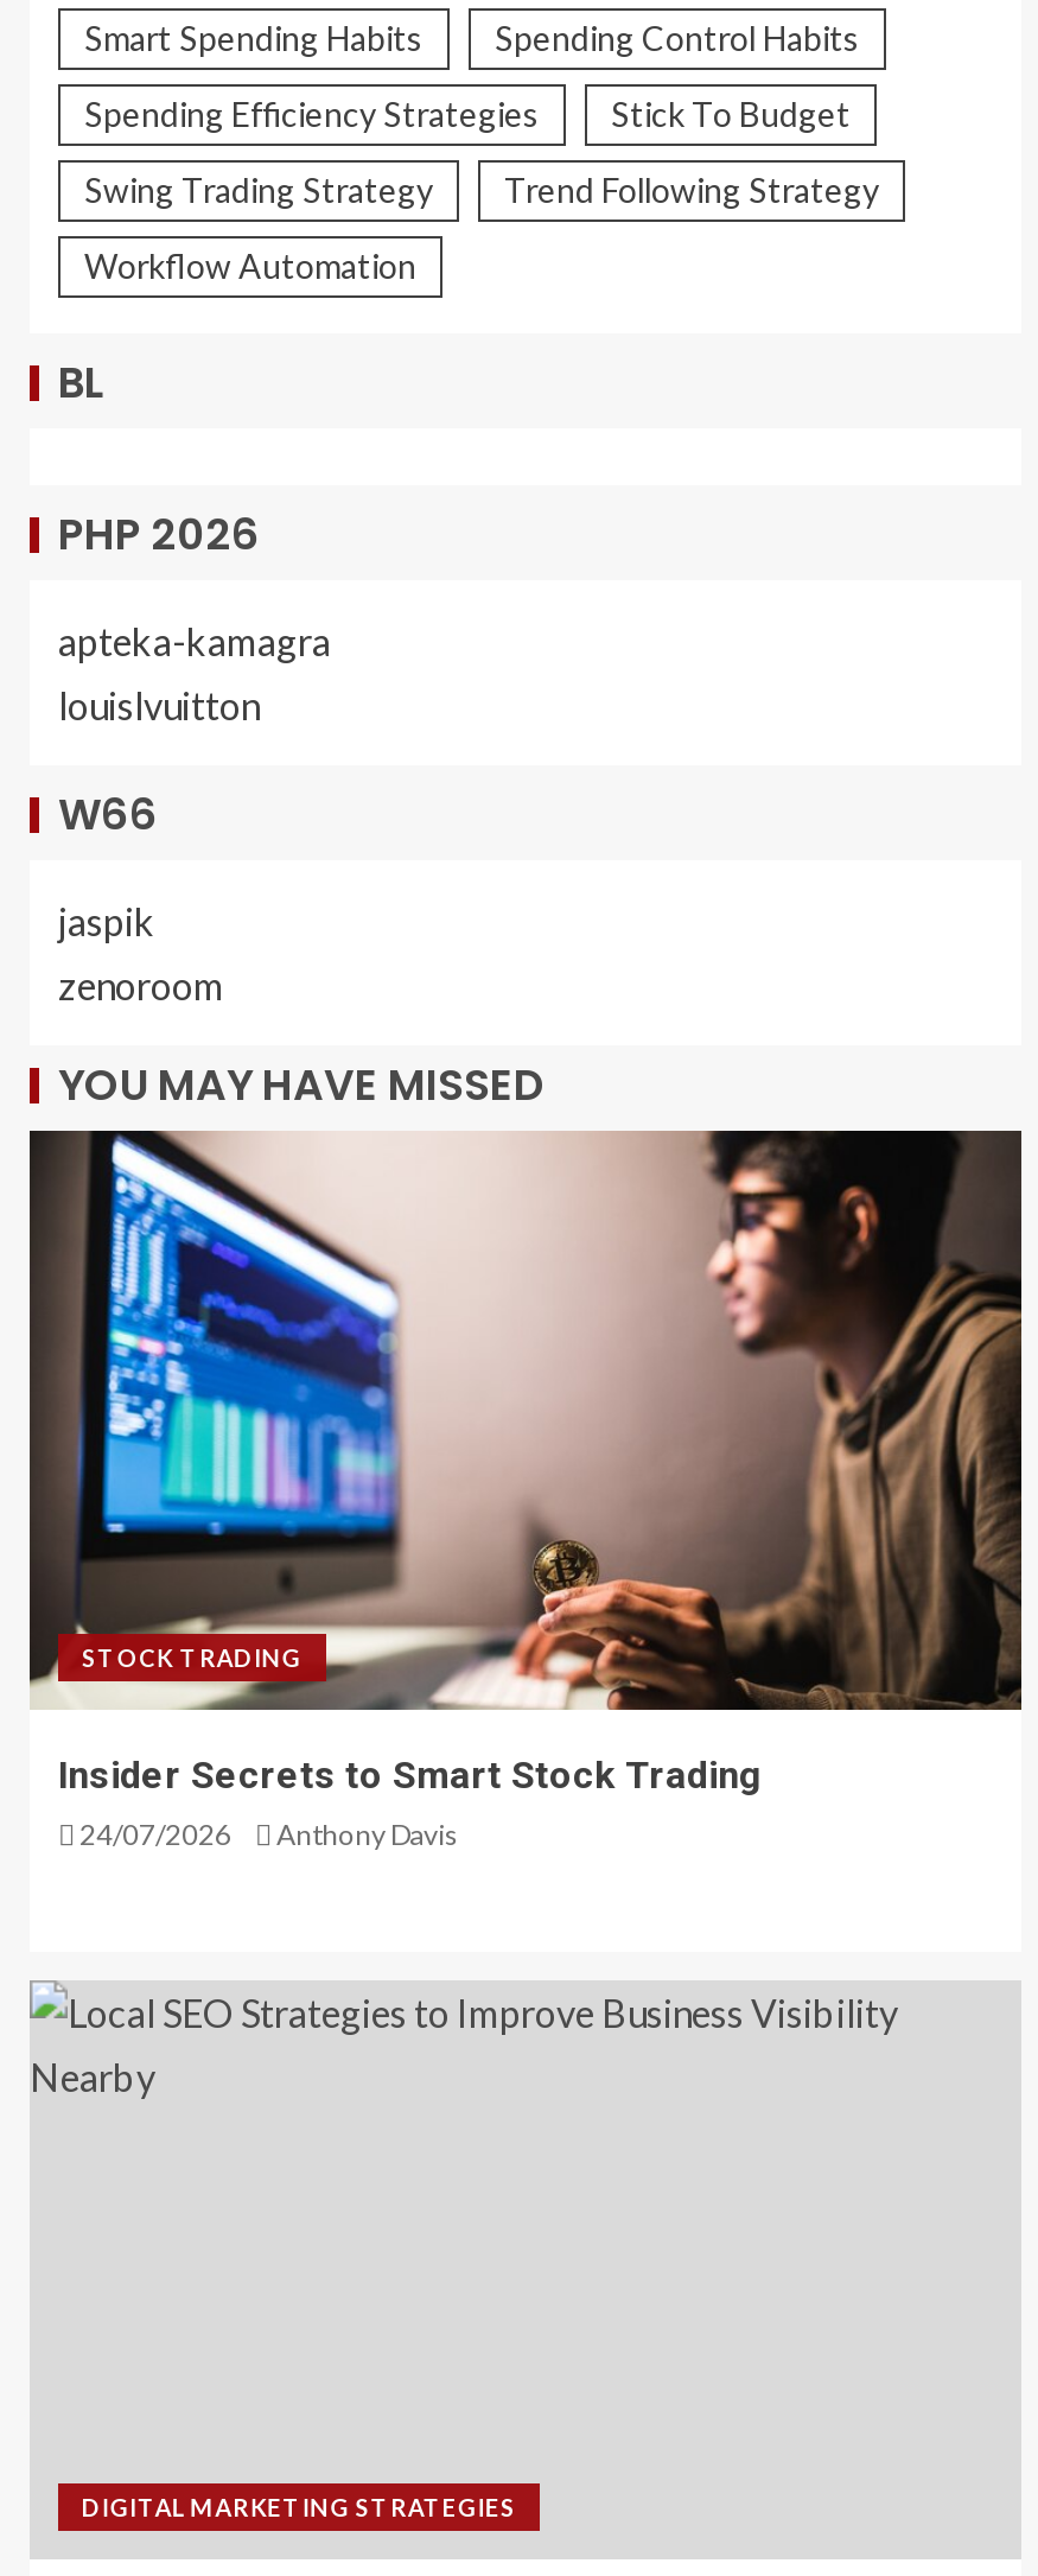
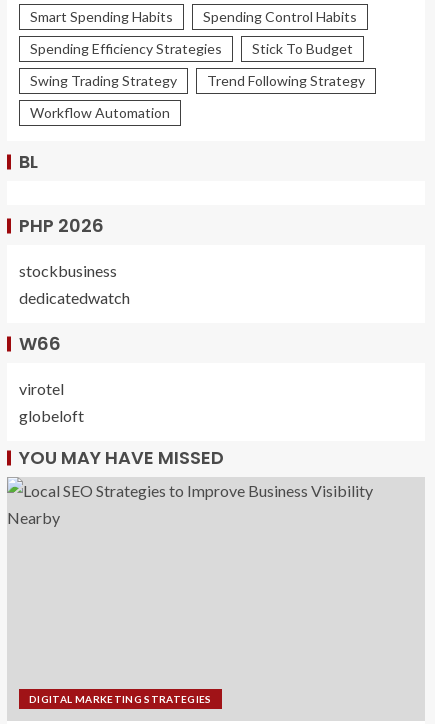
[58,619,331,728] apteka-kamagra | louislvuitton -> [19,261,130,307] stockbusiness | dedicatedwatch
[58,899,224,1008] jaspik | zenoroom -> [19,379,84,425] virotel | globeloft
[27,1128,1024,1853] [image] | STOCK TRADING | Insider Secrets to Smart Stock Trading | 24/07/2026 | Anthony Davis -> none

